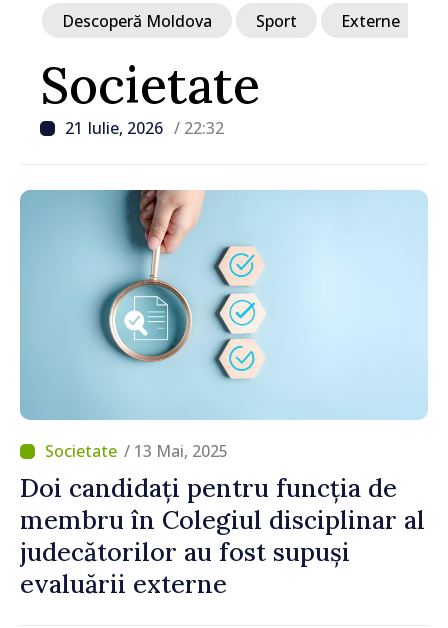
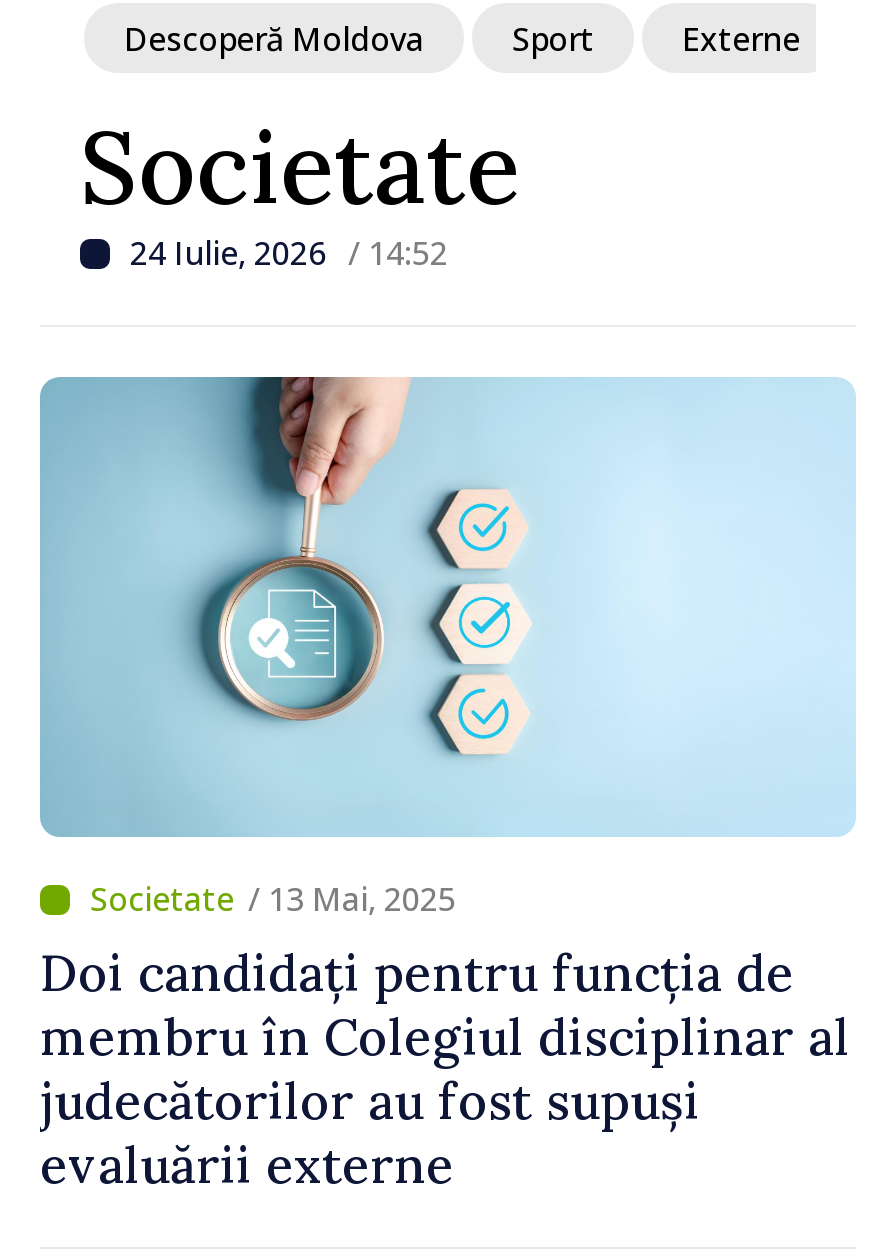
[65,117,224,139] 21 Iulie, 2026 / 22:32 -> [130,231,448,275] 24 Iulie, 2026 / 14:52

